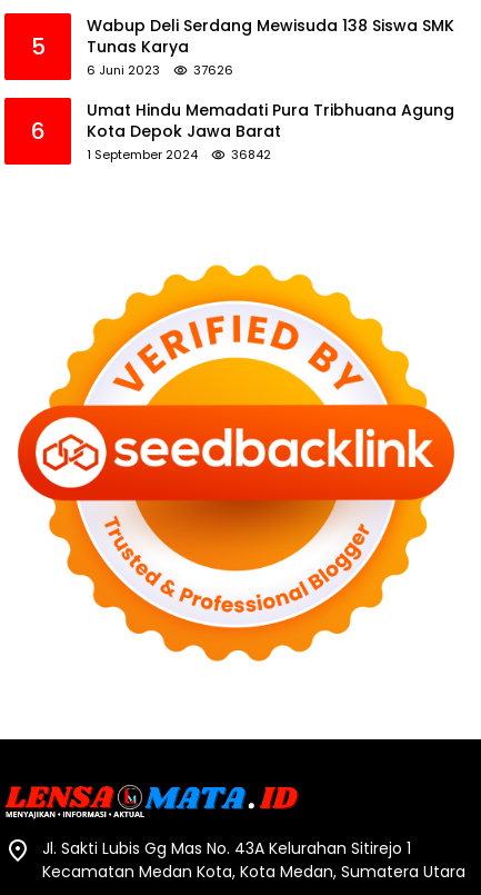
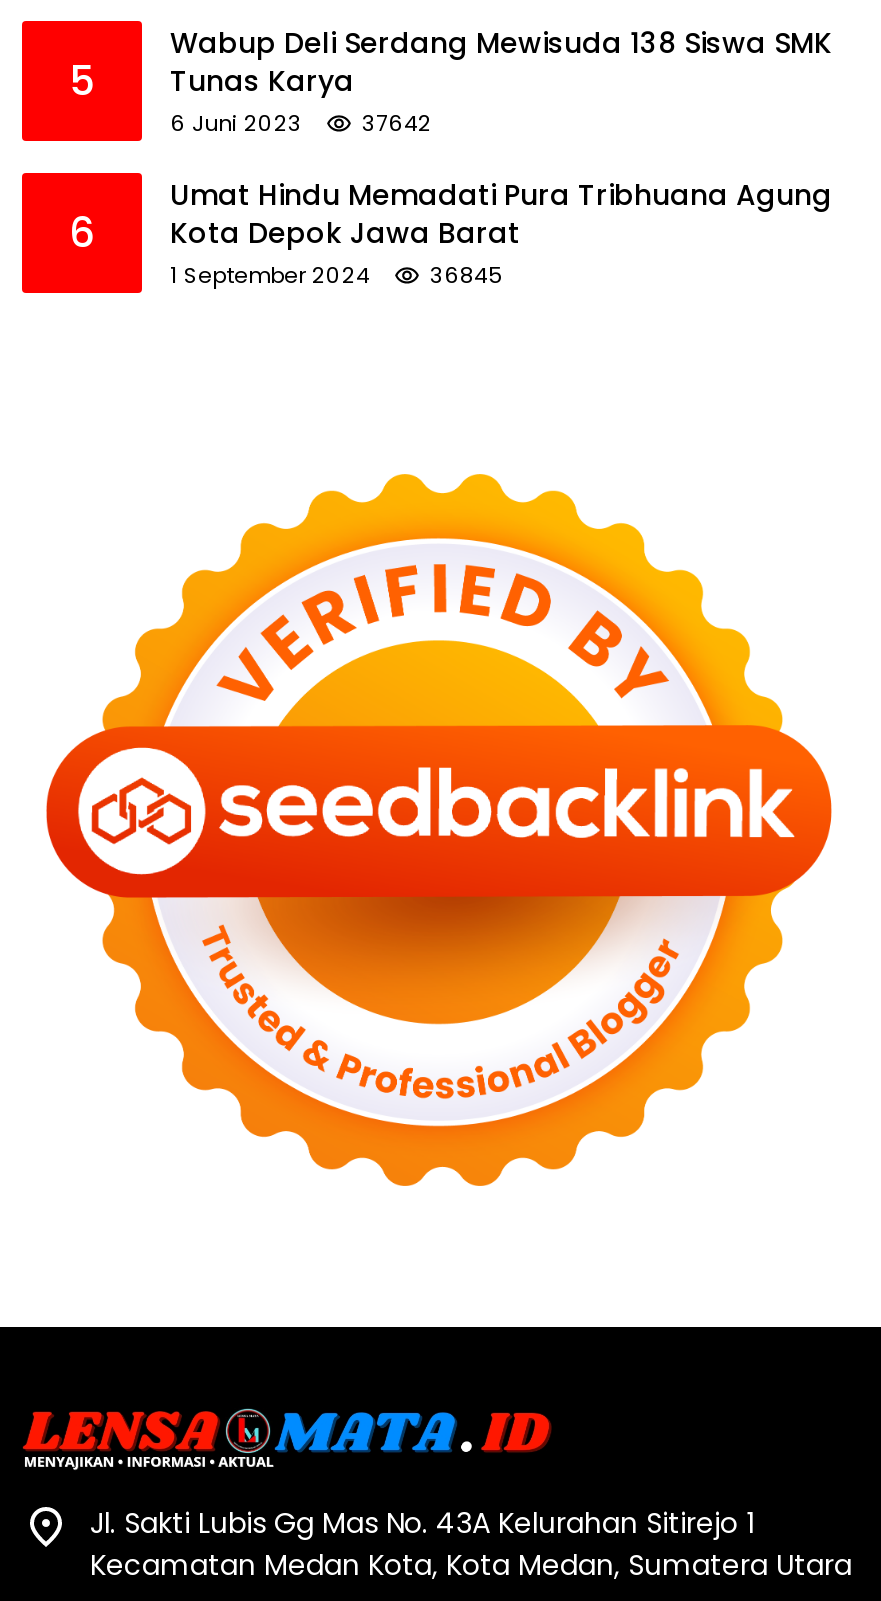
[87,61,233,78] 6 Juni 2023 37626 -> [170,106,432,138] 6 Juni 2023 37642
[87,145,271,163] 1 September 2024 36842 -> [170,258,502,290] 1 September 2024 36845

